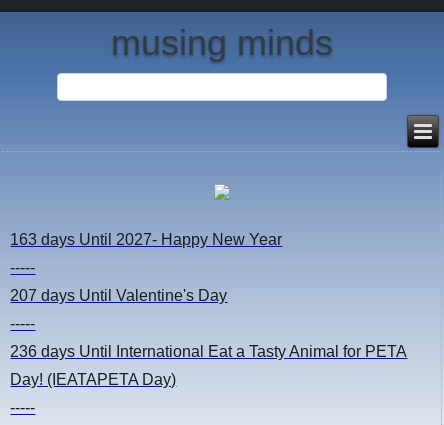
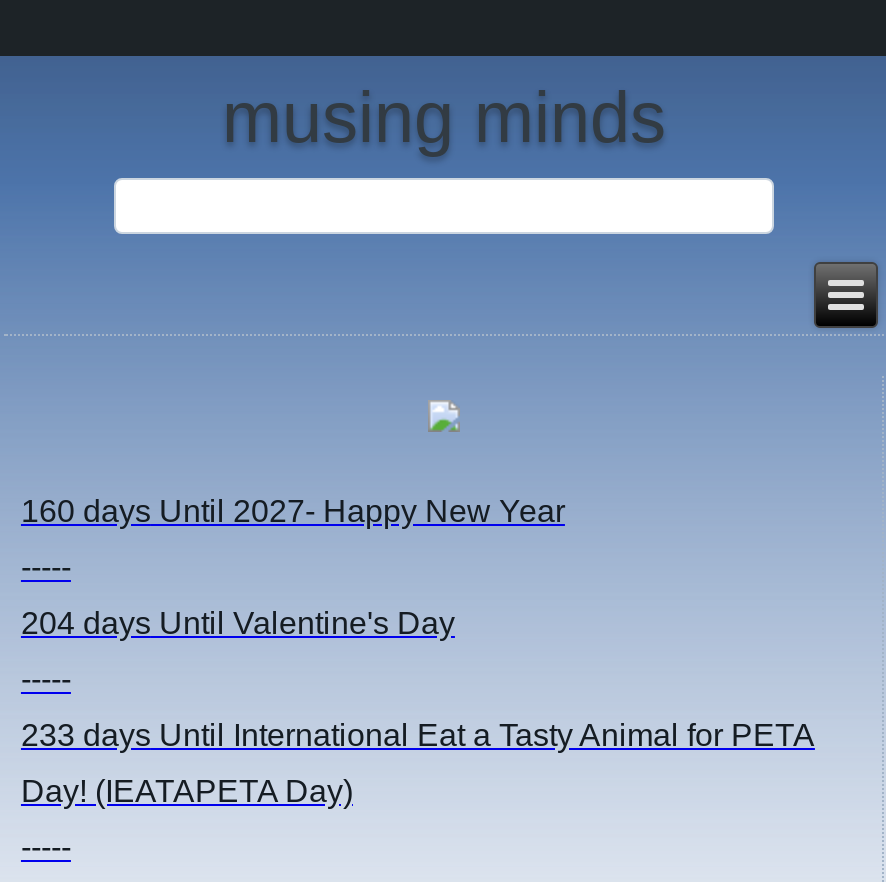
[10,231,282,248] 163 days Until 2027- Happy New Year -> [21,495,565,529] 160 days Until 2027- Happy New Year
[10,287,227,304] 207 days Until Valentine's Day -> [21,607,455,641] 204 days Until Valentine's Day
[10,343,407,360] 236 days Until International Eat a Tasty Animal for PETA -> [21,719,815,753] 233 days Until International Eat a Tasty Animal for PETA

